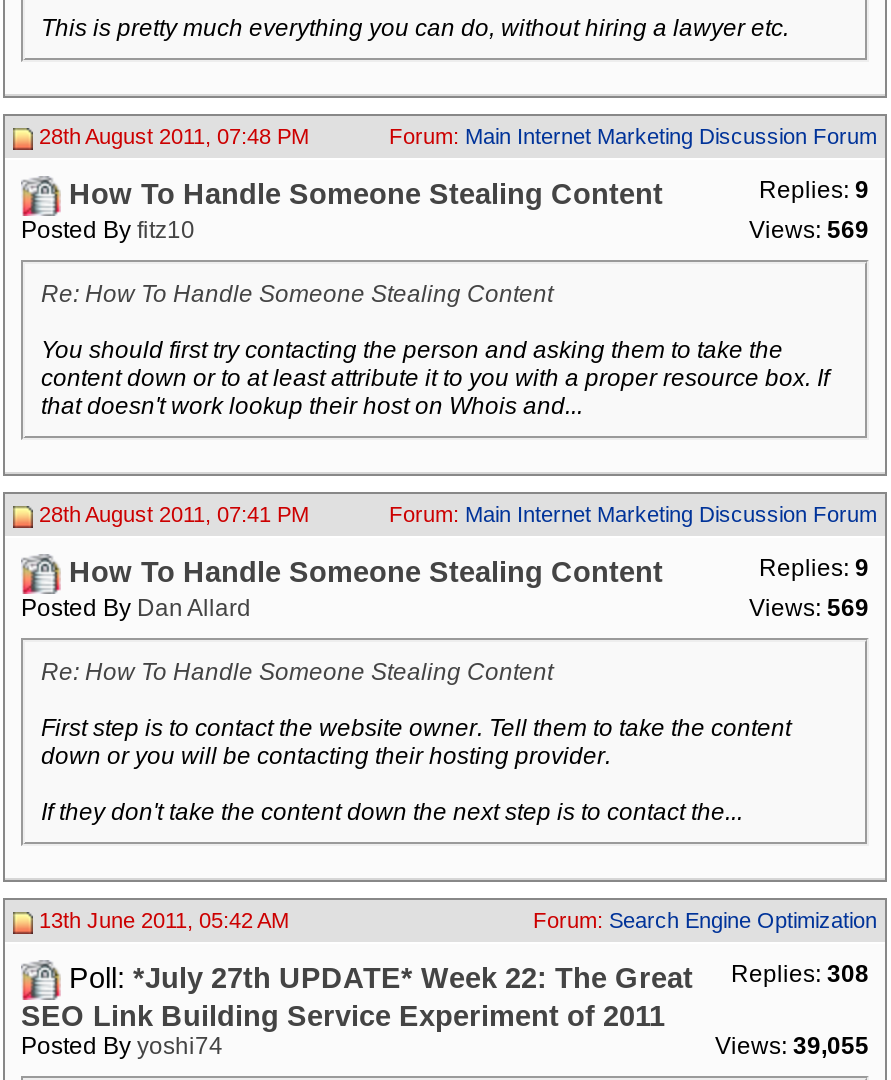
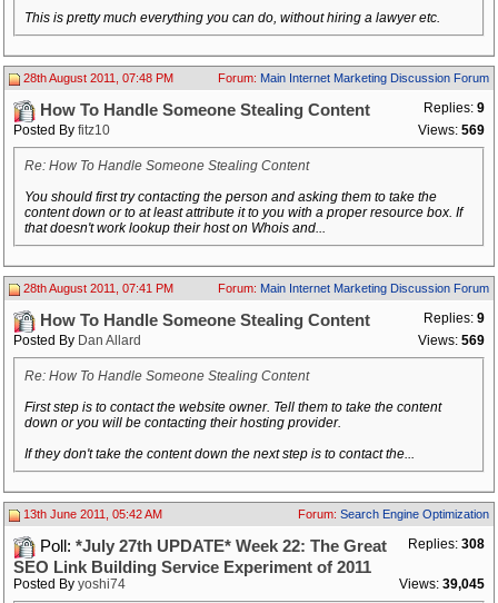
[715,1032,869,1060] Views: 39,055 -> [399,576,485,592] Views: 39,045

